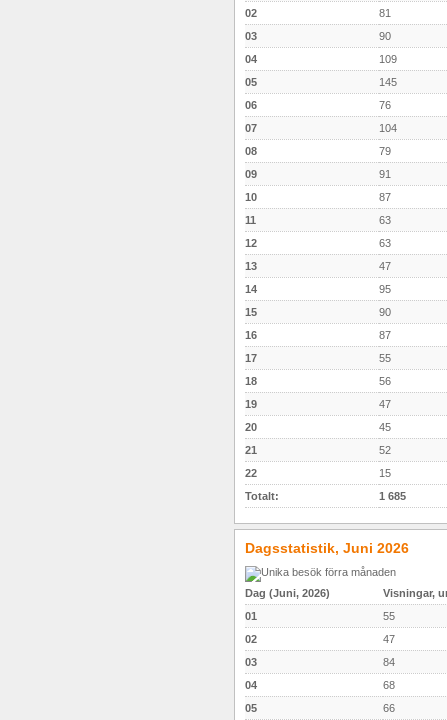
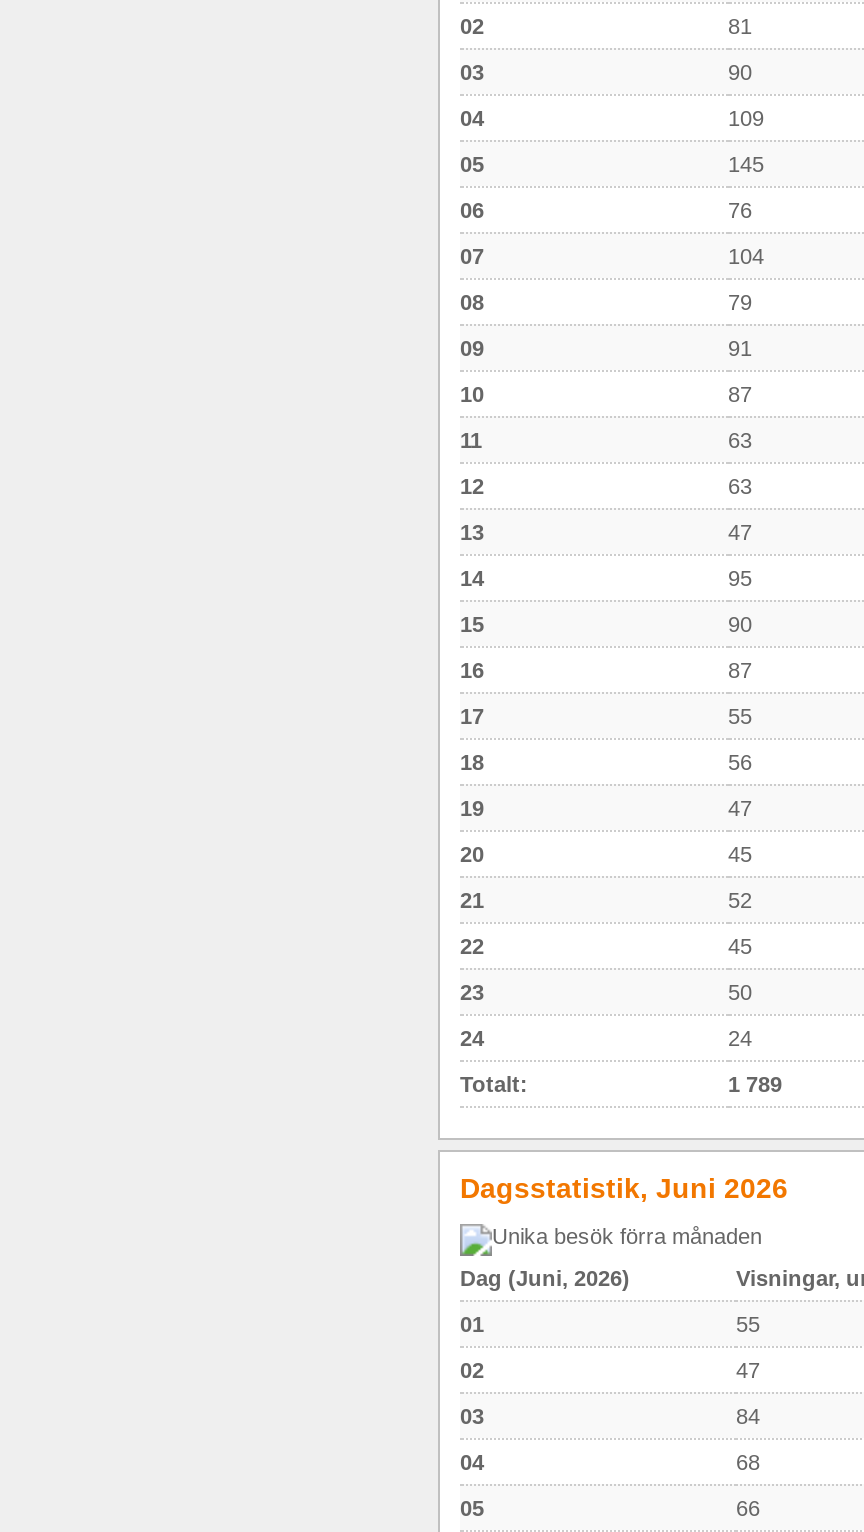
[379,467,391,479] 15 -> [460,934,752,1050] 45 | 23 | 50 | 24 | 24
[379,490,406,502] 1 685 -> [728,1072,782,1096] 1 789

